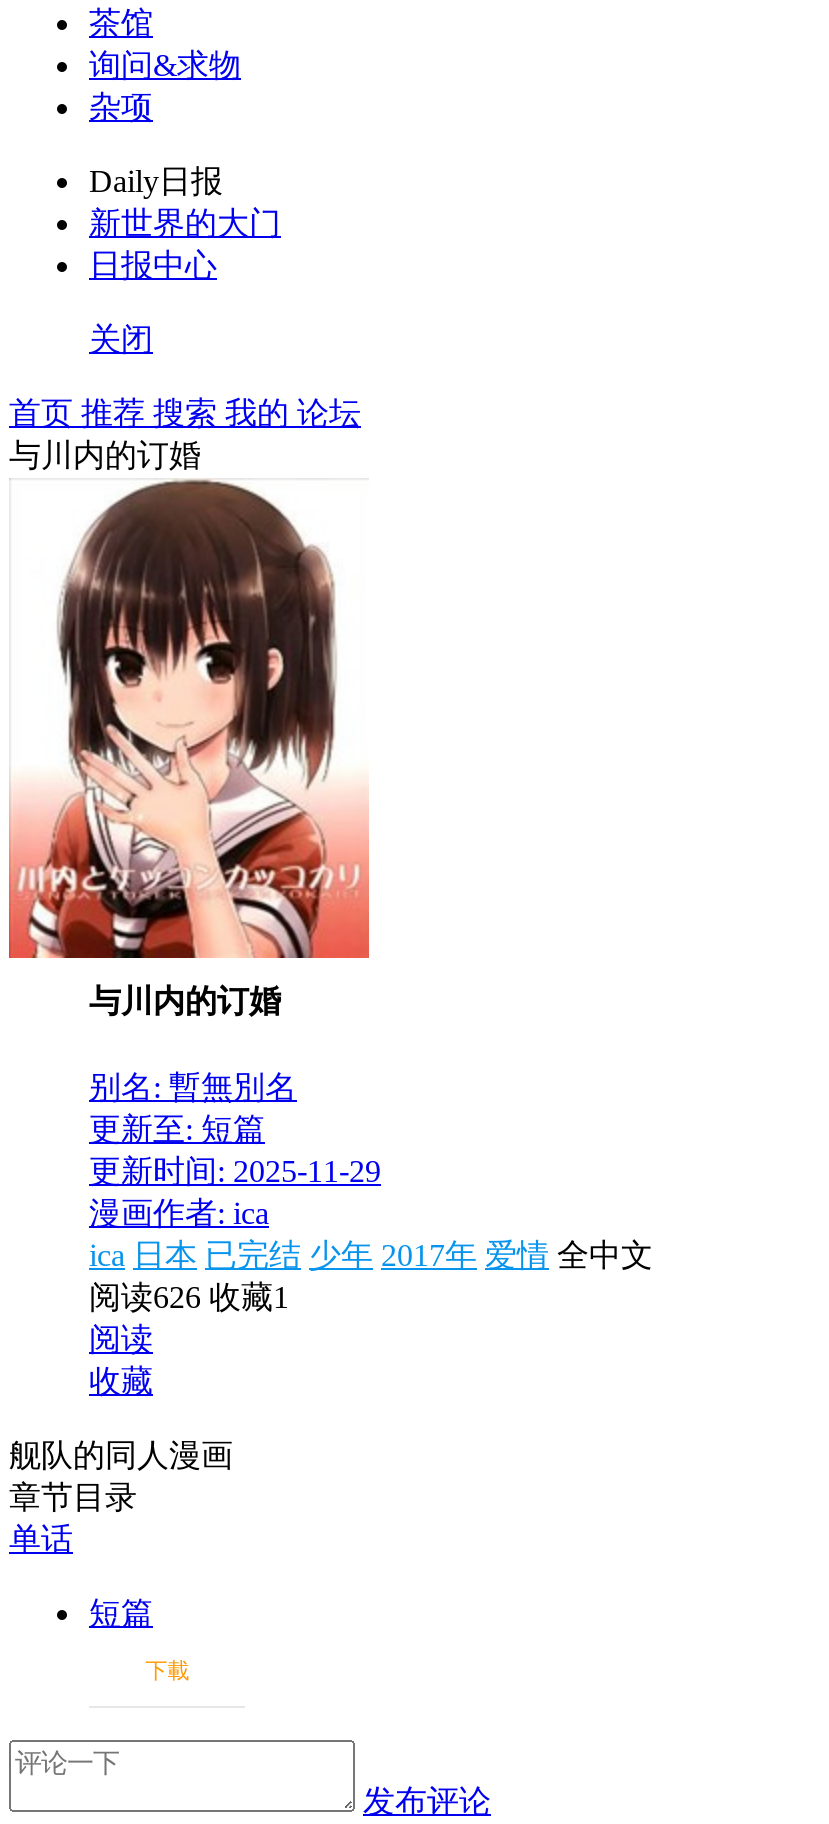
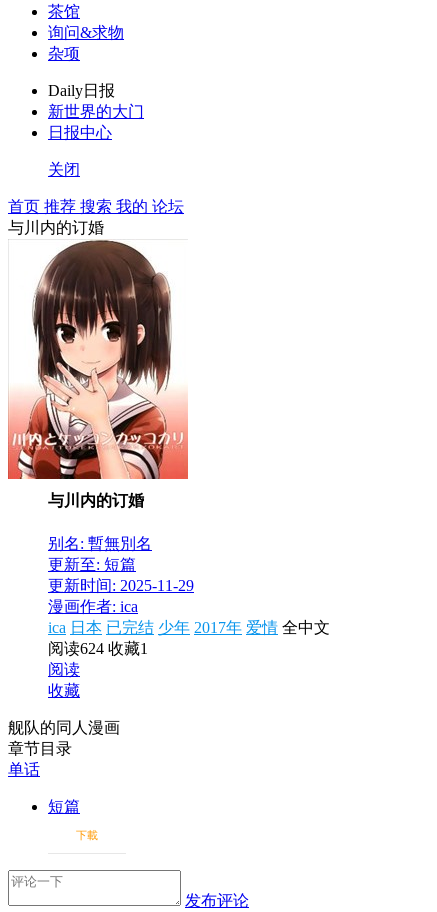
[89,1279,289,1313] 阅读626 收藏1 -> [48,640,148,657] 阅读624 收藏1

